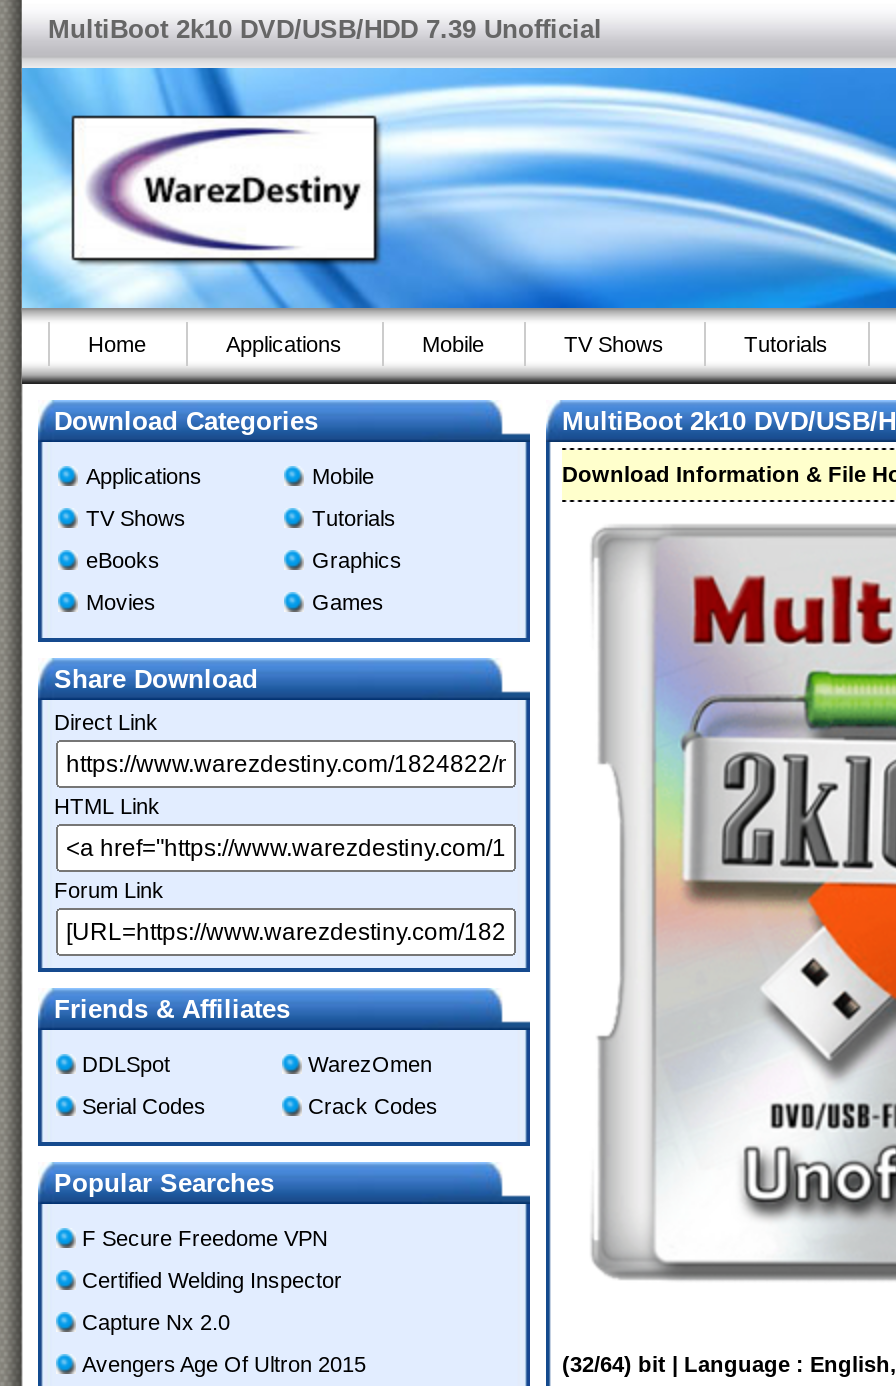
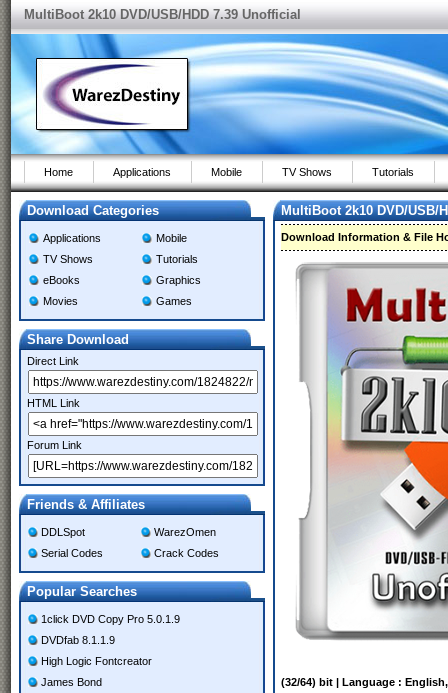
[82,1226,328,1250] F Secure Freedome VPN -> [41,613,180,625] 1click DVD Copy Pro 5.0.1.9
[82,1268,342,1292] Certified Welding Inspector -> [41,634,115,646] DVDfab 8.1.1.9
[82,1310,230,1334] Capture Nx 2.0 -> [41,655,152,667] High Logic Fontcreator
[82,1352,366,1376] Avengers Age Of Ultron 2015 -> [41,676,102,688] James Bond

